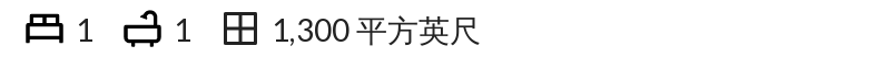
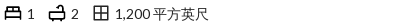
[174,10,481,47] 1 | 1,300 平方英尺 -> [71,4,209,21] 2 | 1,200 平方英尺

